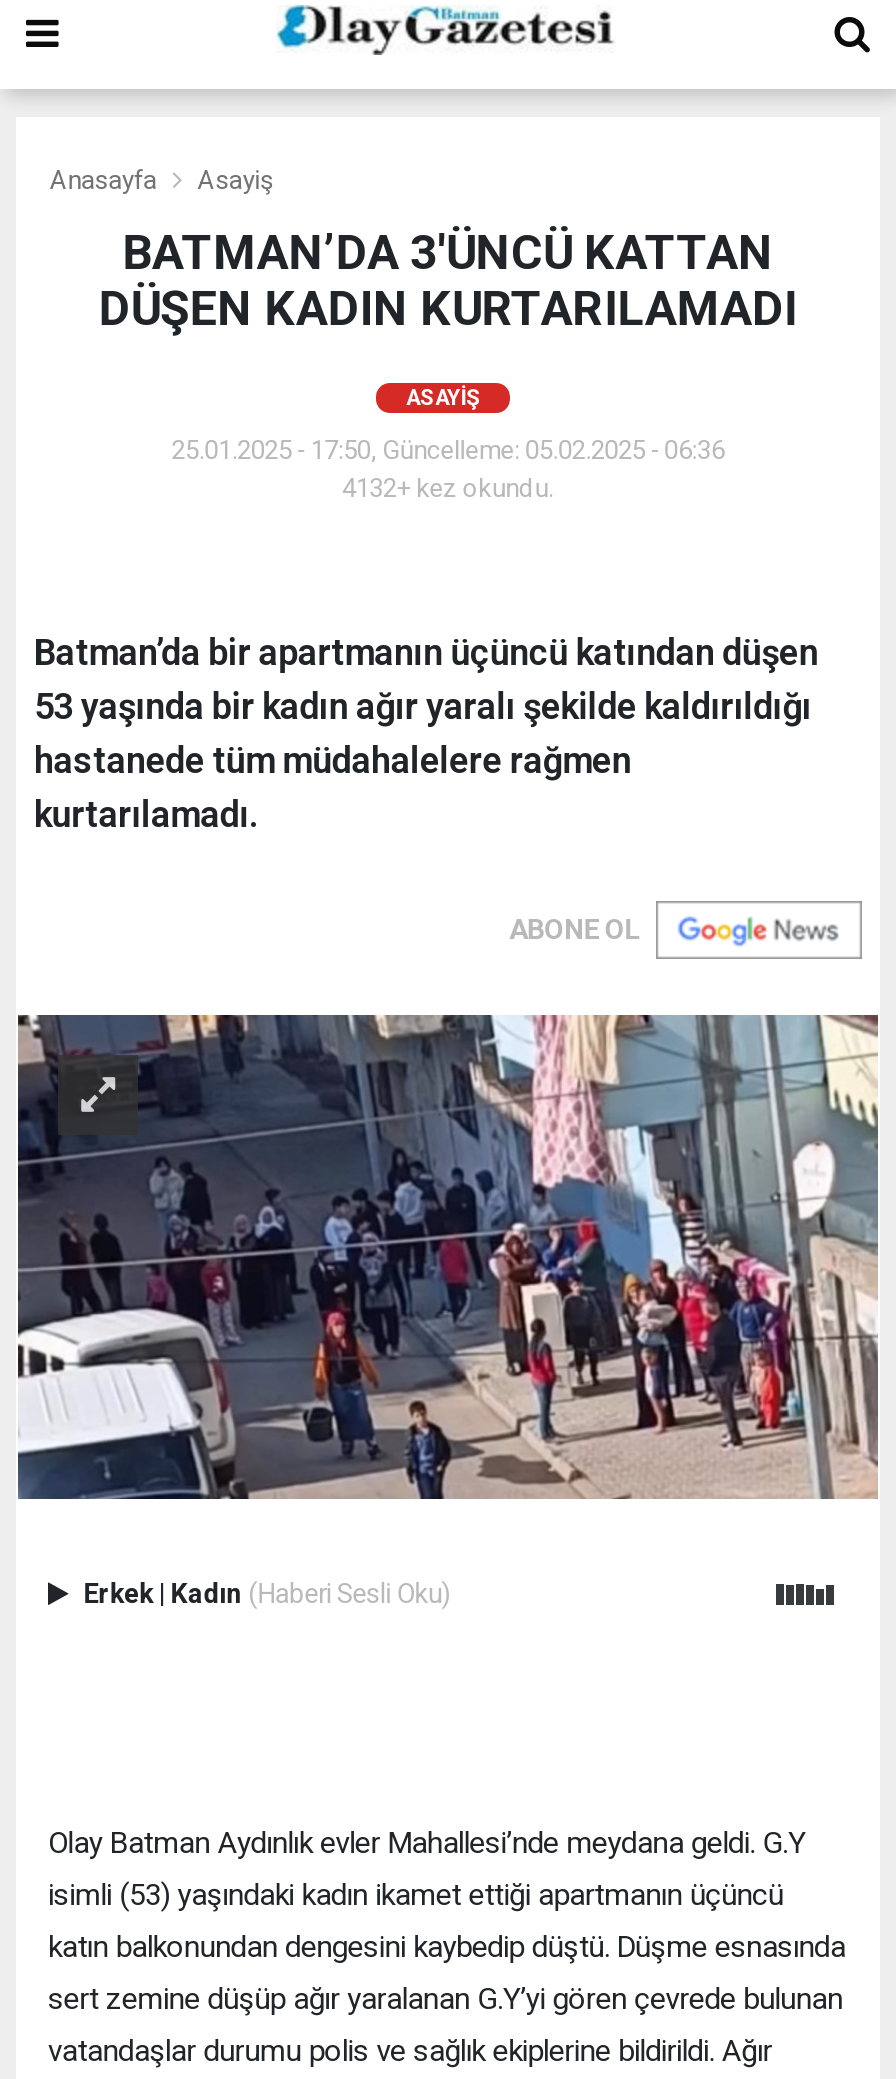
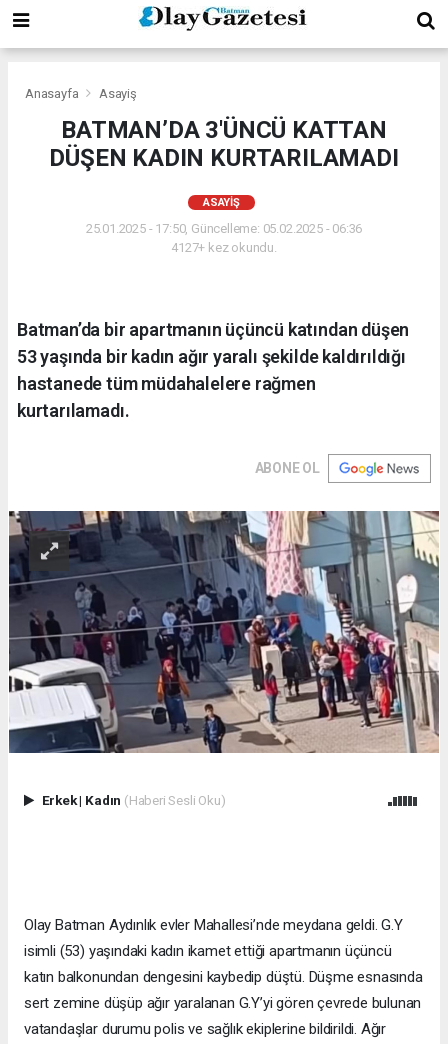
[342,473,554,503] 4132+ kez okundu. -> [171,240,277,255] 4127+ kez okundu.

